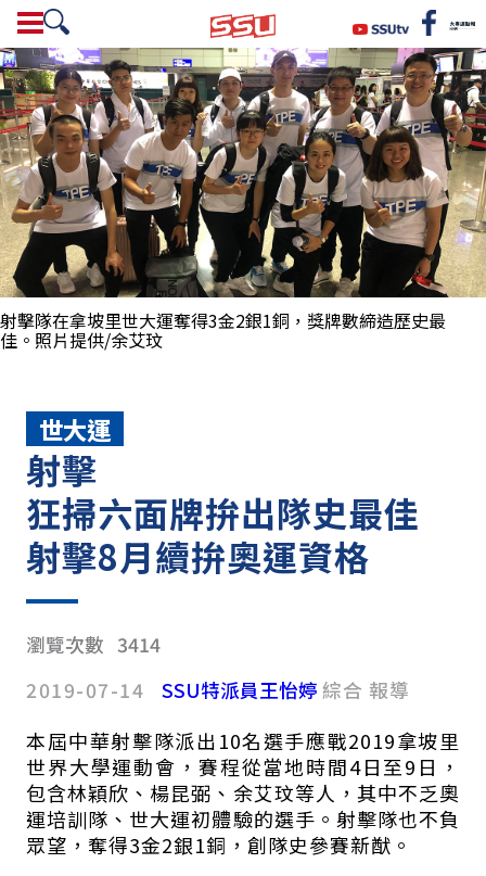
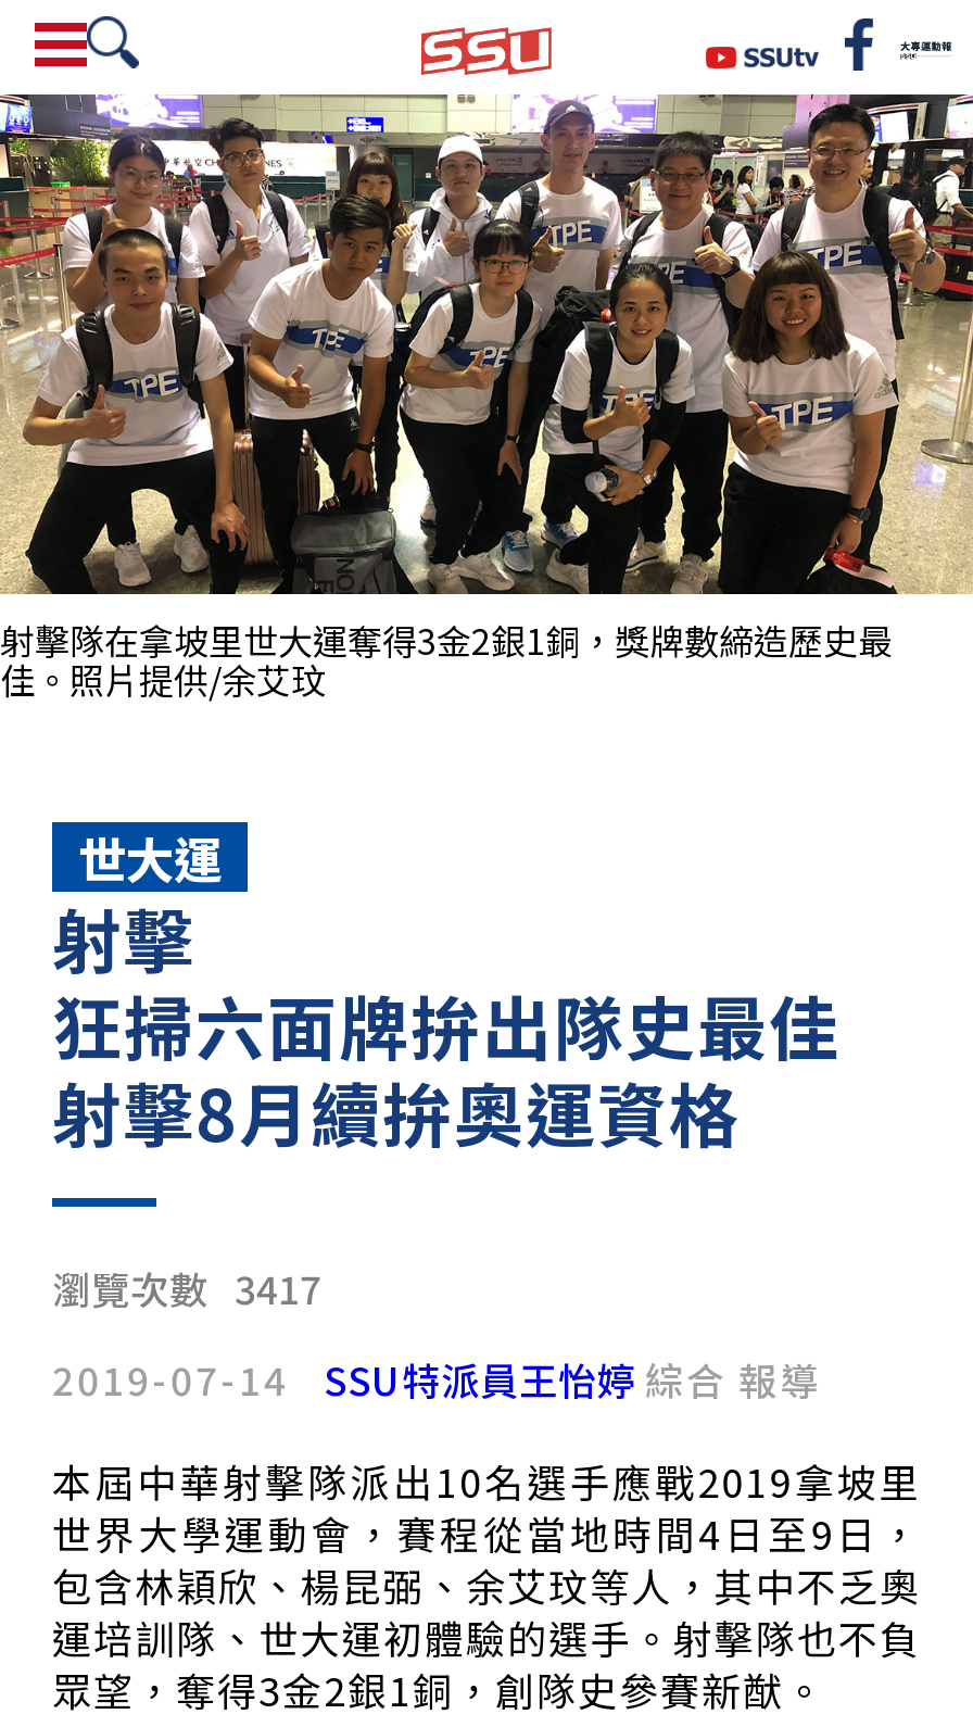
[26,631,161,658] 瀏覽次數 3414 -> [52,1261,321,1315] 瀏覽次數 3417

